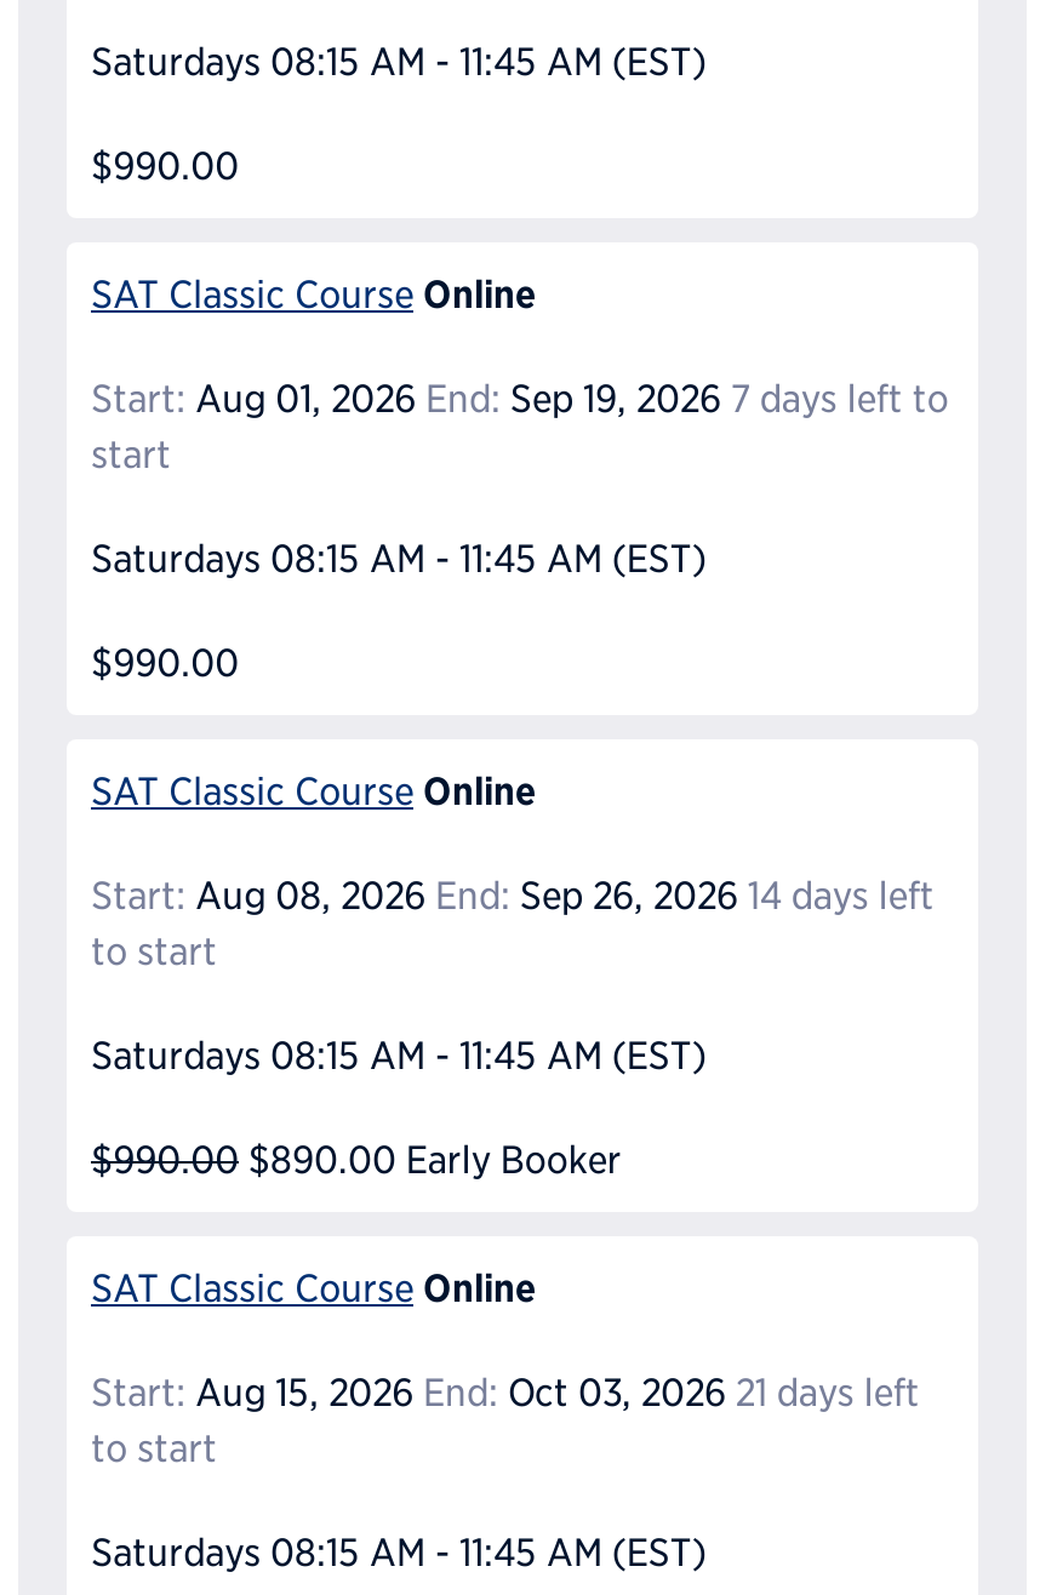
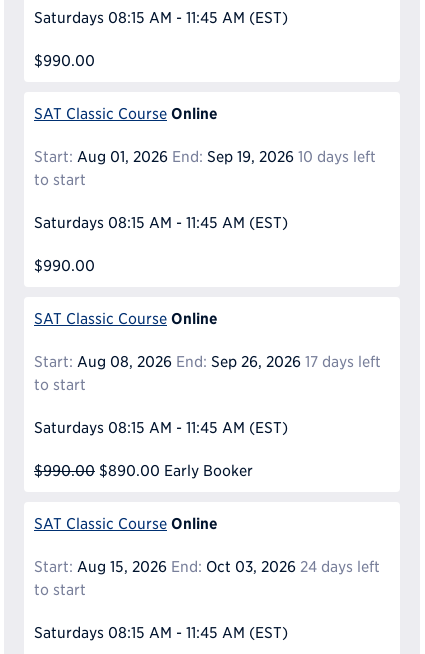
[91,379,948,476] Start: Aug 01, 2026 End: Sep 19, 2026 7 days left to | start -> [34,148,376,188] Start: Aug 01, 2026 End: Sep 19, 2026 10 days left | to start
[91,876,934,917] Start: Aug 08, 2026 End: Sep 26, 2026 14 days left -> [34,353,381,370] Start: Aug 08, 2026 End: Sep 26, 2026 17 days left
[91,1373,919,1414] Start: Aug 15, 2026 End: Oct 03, 2026 21 days left -> [34,558,380,575] Start: Aug 15, 2026 End: Oct 03, 2026 24 days left

